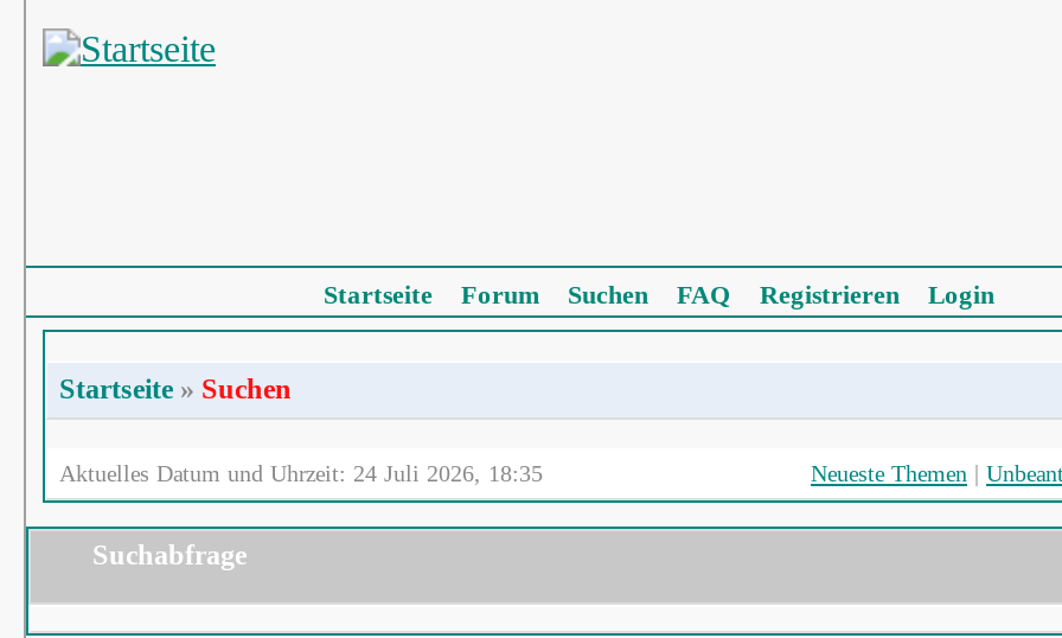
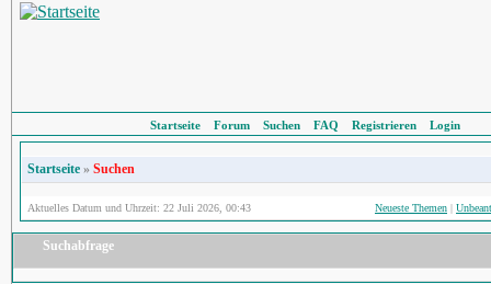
[59,460,543,486] Aktuelles Datum und Uhrzeit: 24 Juli 2026, 18:35 -> [27,202,251,214] Aktuelles Datum und Uhrzeit: 22 Juli 2026, 00:43

